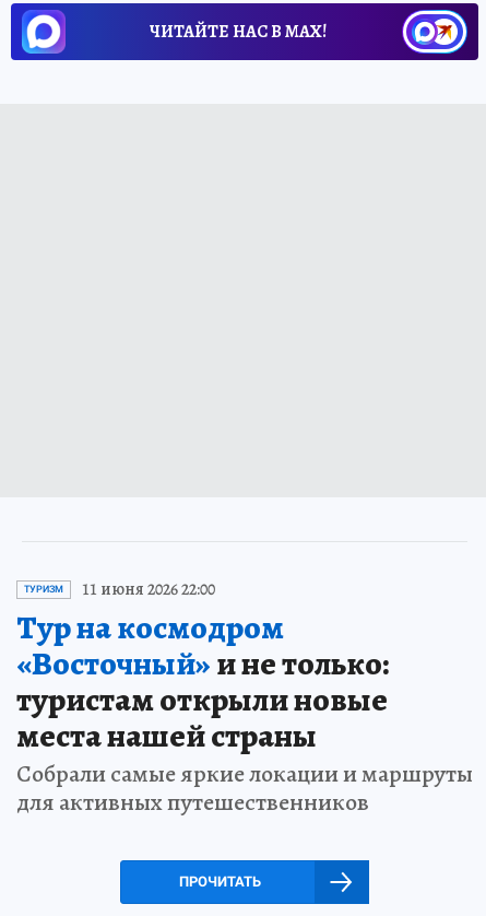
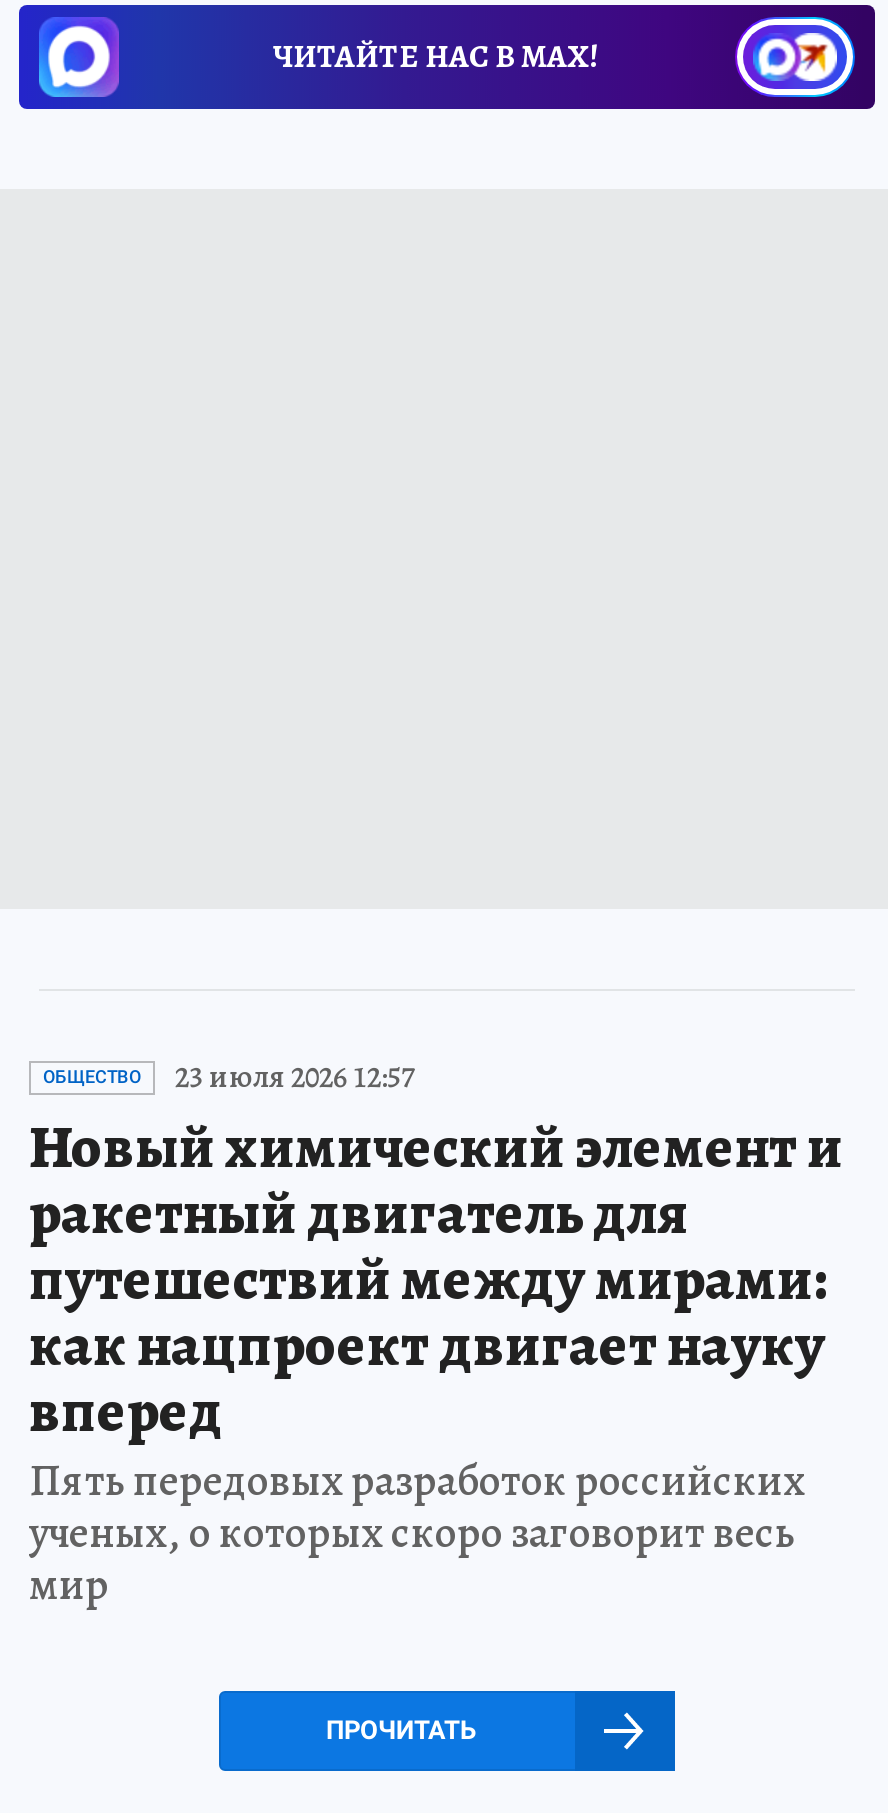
[16,578,473,819] ТУРИЗМ | 11 июня 2026 22:00 | Тур на космодром | «Восточный»и не только: | туристам открыли новые | места нашей страны | Собрали самые яркие локации и маршруты | для активных путешественников -> [29,1056,843,1616] ОБЩЕСТВО | 23 июля 2026 12:57 | Новый химический элемент и | ракетный двигатель для | путешествий между мирами: | как нацпроект двигает науку | вперед | Пять передовых разработок российских | ученых, о которых скоро заговорит весь | мир

